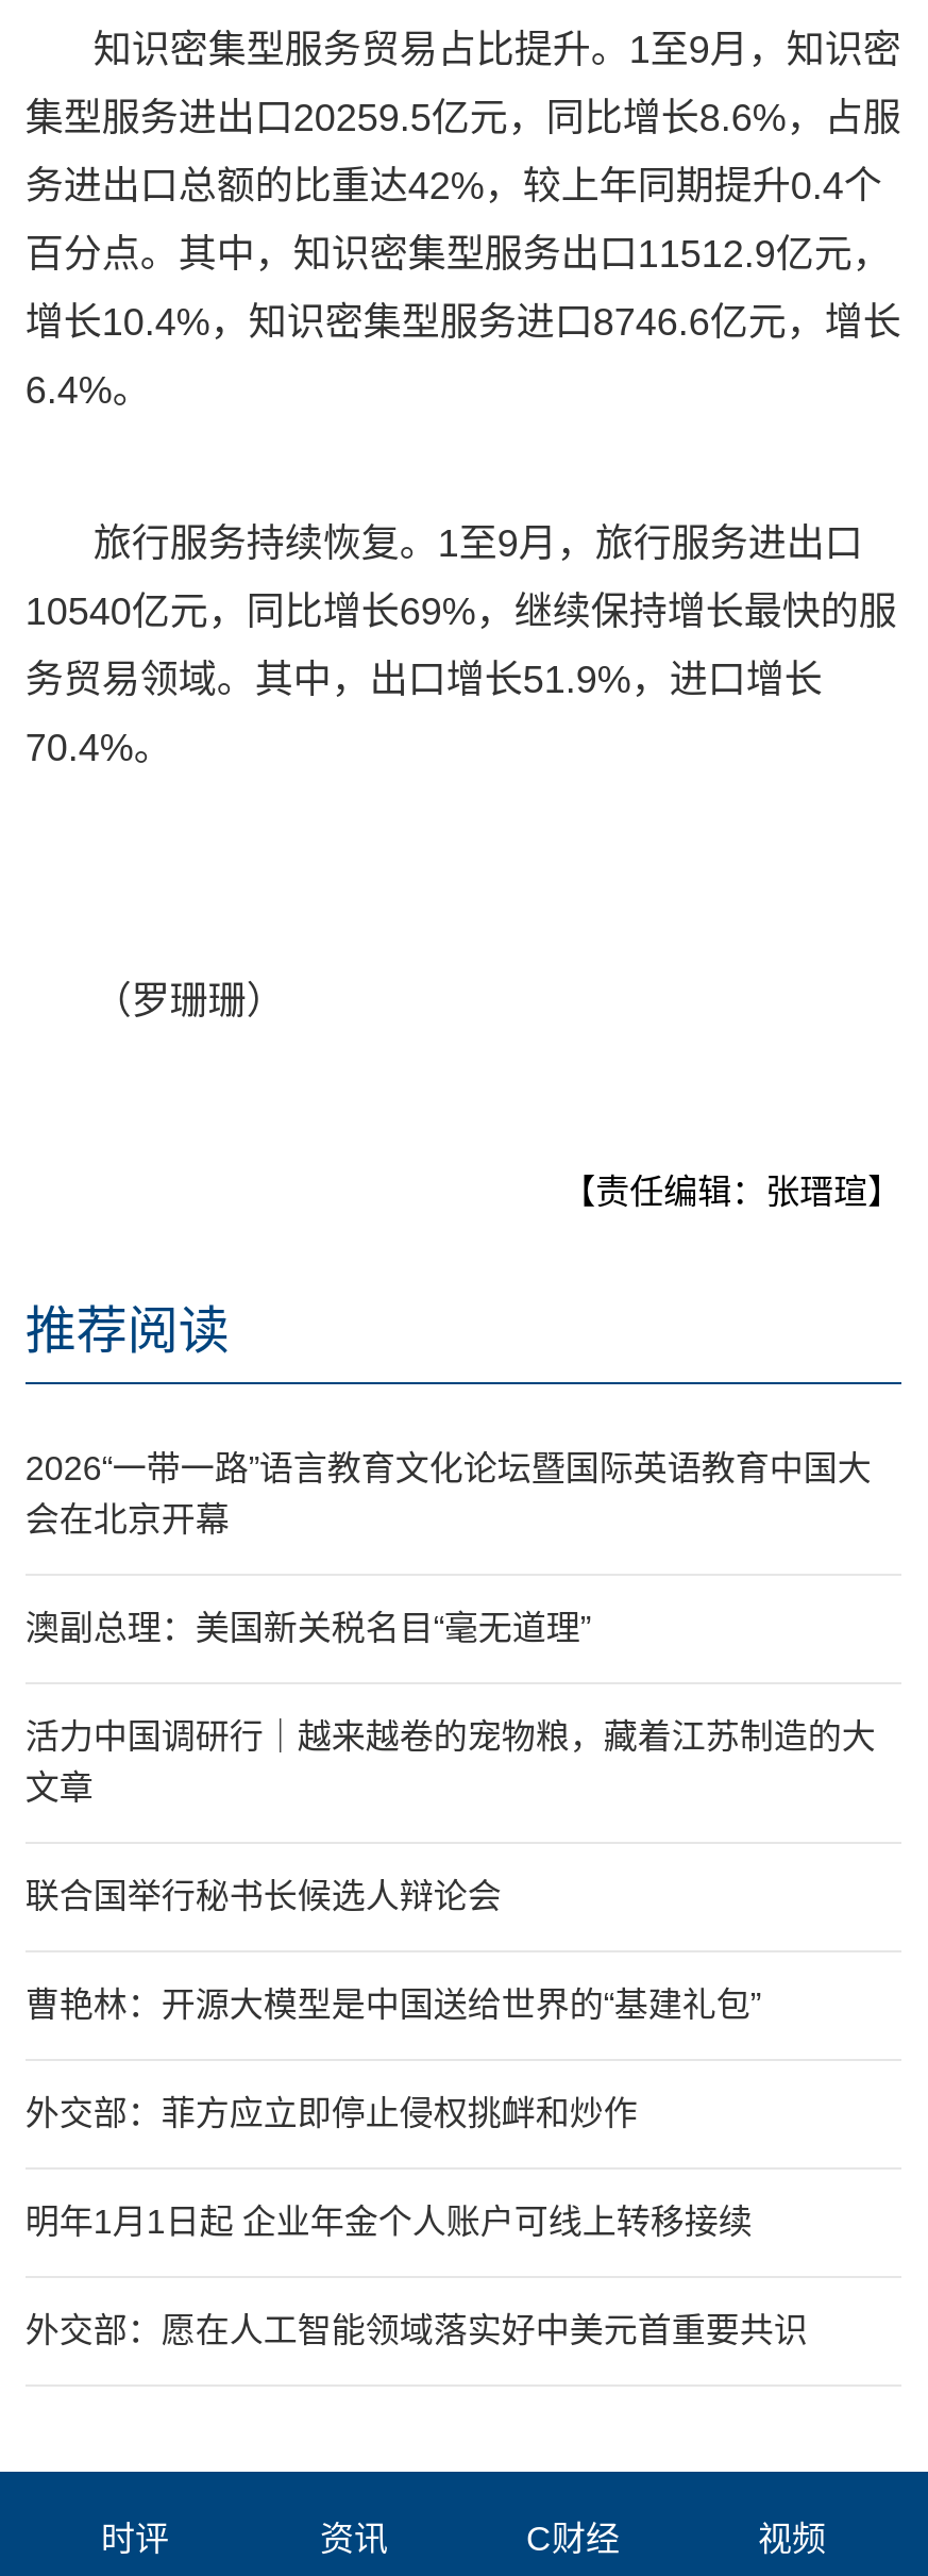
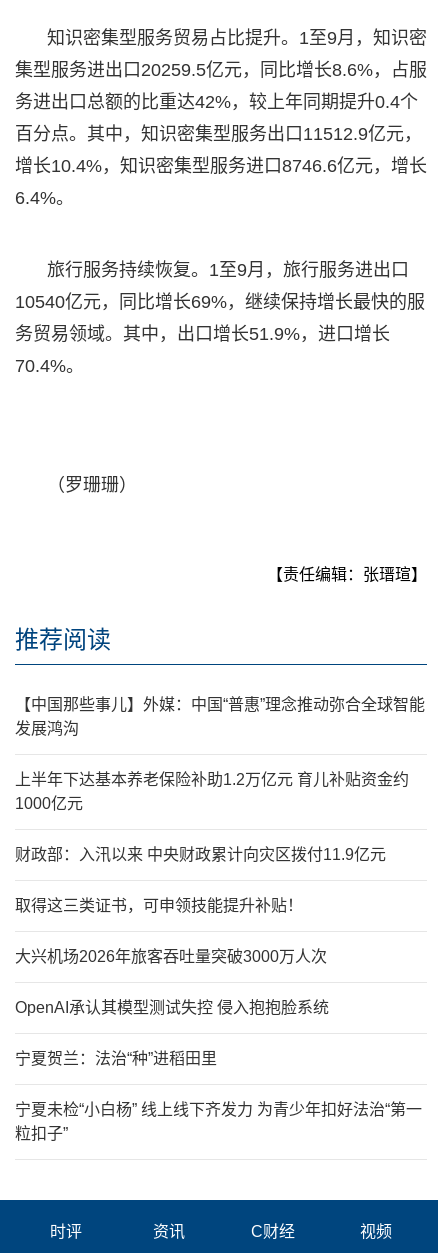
[25,1450,871,1537] 2026“一带一路”语言教育文化论坛暨国际英语教育中国大 | 会在北京开幕 -> [15,696,425,737] 【中国那些事儿】外媒：中国“普惠”理念推动弥合全球智能 | 发展鸿沟
[25,1609,591,1646] 澳副总理：美国新关税名目“毫无道理” -> [15,771,409,812] 上半年下达基本养老保险补助1.2万亿元 育儿补贴资金约 | 1000亿元
[25,1718,876,1805] 活力中国调研行｜越来越卷的宠物粮，藏着江苏制造的大 | 文章 -> [15,846,386,863] 财政部：入汛以来 中央财政累计向灾区拨付11.9亿元
[25,1878,502,1914] 联合国举行秘书长候选人辩论会 -> [15,897,303,914] 取得这三类证书，可申领技能提升补贴！
[25,1986,761,2022] 曹艳林：开源大模型是中国送给世界的“基建礼包” -> [15,948,327,965] 大兴机场2026年旅客吞吐量突破3000万人次
[25,2095,638,2131] 外交部：菲方应立即停止侵权挑衅和炒作 -> [15,999,329,1016] OpenAI承认其模型测试失控 侵入抱抱脸系统
[25,2203,752,2239] 明年1月1日起 企业年金个人账户可线上转移接续 -> [15,1050,217,1067] 宁夏贺兰：法治“种”进稻田里
[25,2312,808,2348] 外交部：愿在人工智能领域落实好中美元首重要共识 -> [15,1101,422,1142] 宁夏未检“小白杨” 线上线下齐发力 为青少年扣好法治“第一 | 粒扣子”

